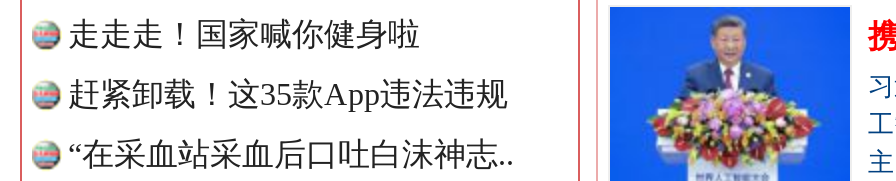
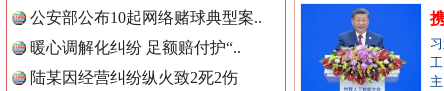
[68,17,420,51] 走走走！国家喊你健身啦 -> [30,9,262,26] 公安部公布10起网络赌球典型案..
[68,77,508,111] 赶紧卸载！这35款App违法违规 -> [30,39,241,56] 暖心调解化纠纷 足额赔付护“..
[68,137,514,171] “在采血站采血后口吐白沫神志.. -> [30,69,238,86] 陆某因经营纠纷纵火致2死2伤

